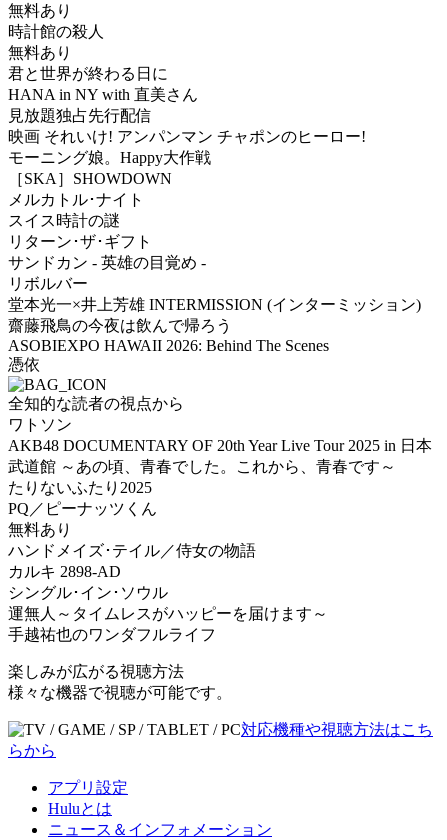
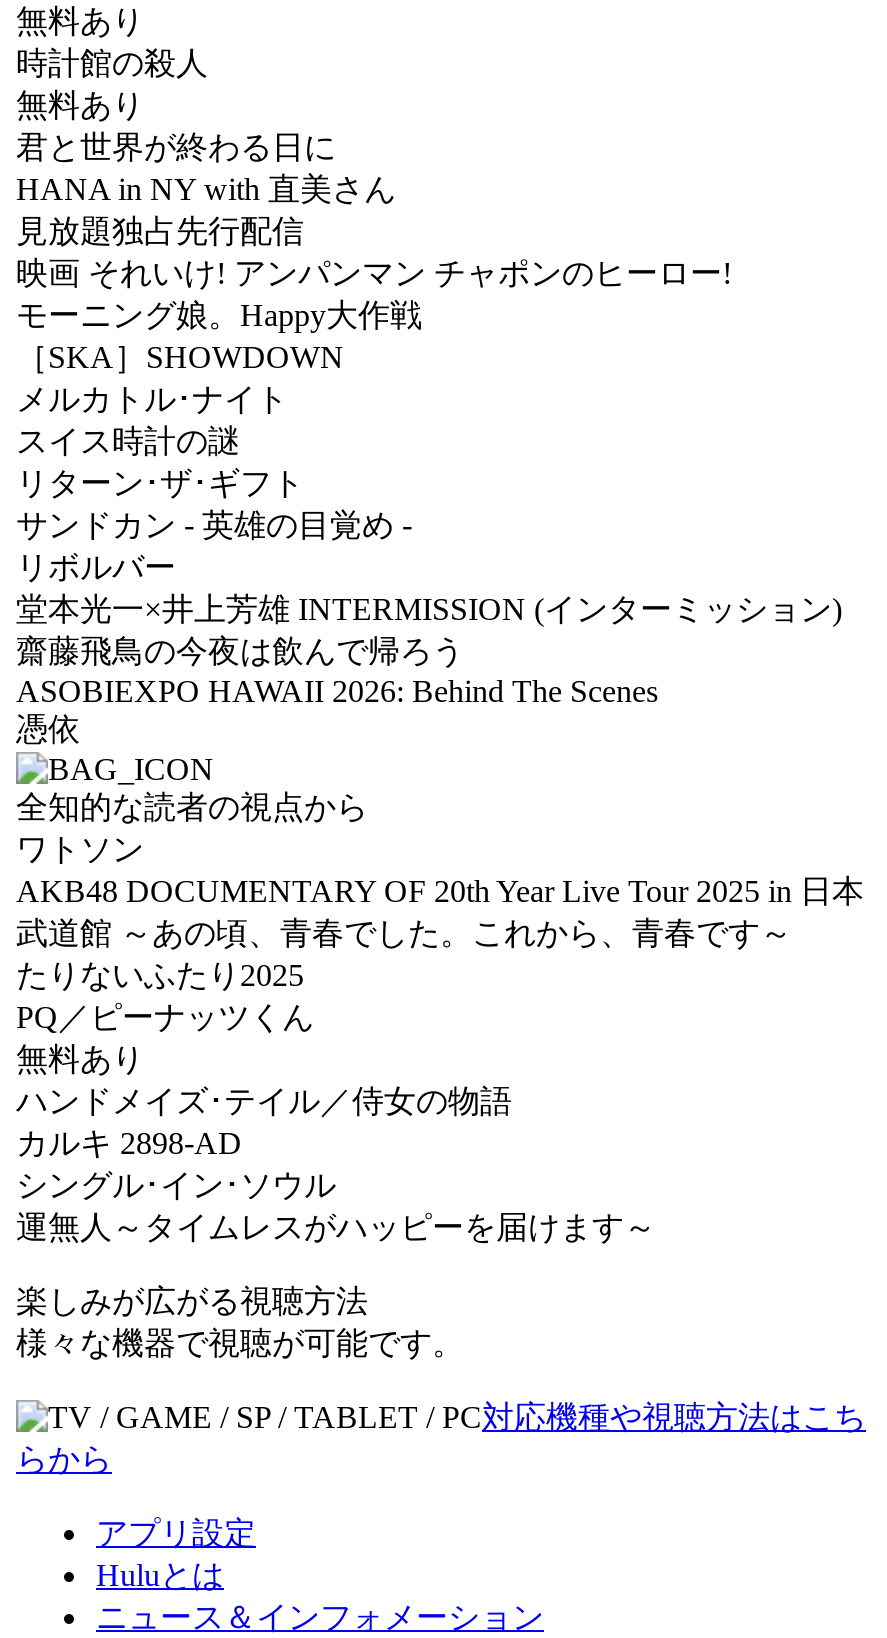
[8,626,216,643] 手越祐也のワンダフルライフ -> none

